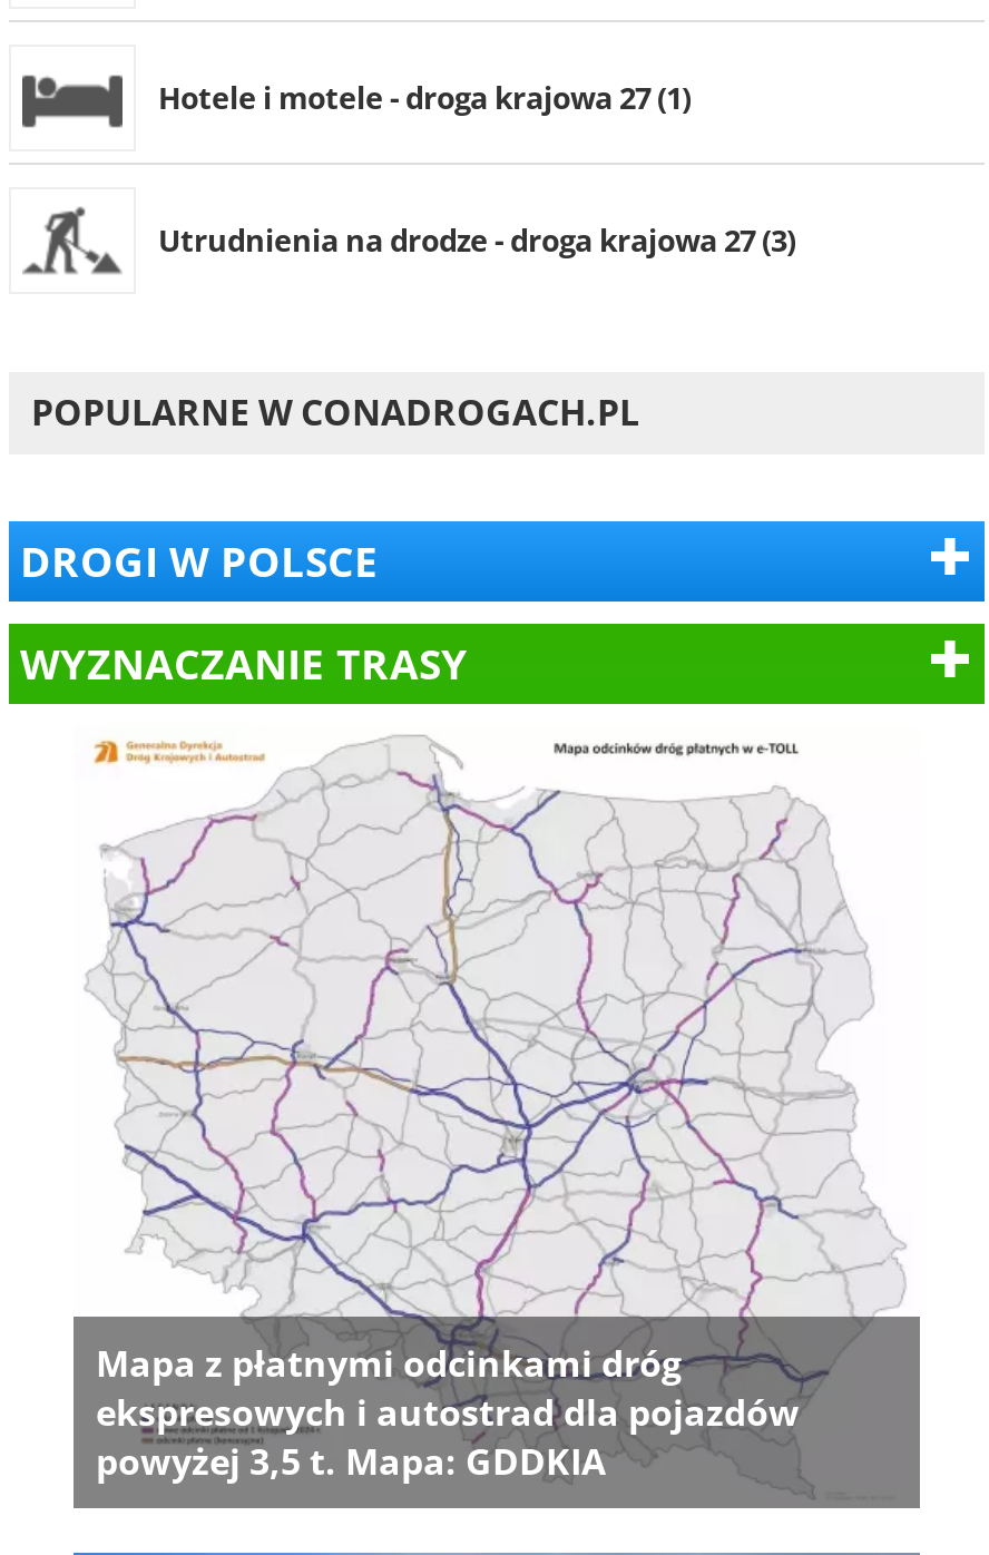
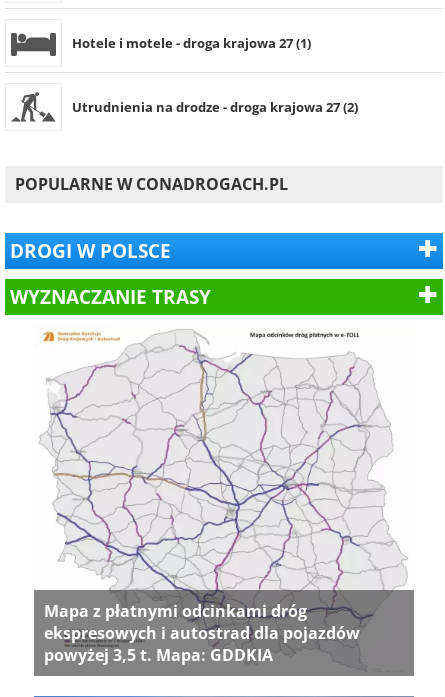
[158,220,795,260] Utrudnienia na drodze - droga krajowa 27 (3) -> [72,98,358,116] Utrudnienia na drodze - droga krajowa 27 (2)

